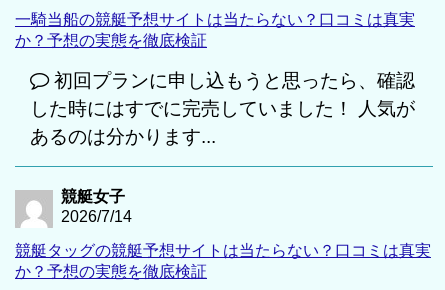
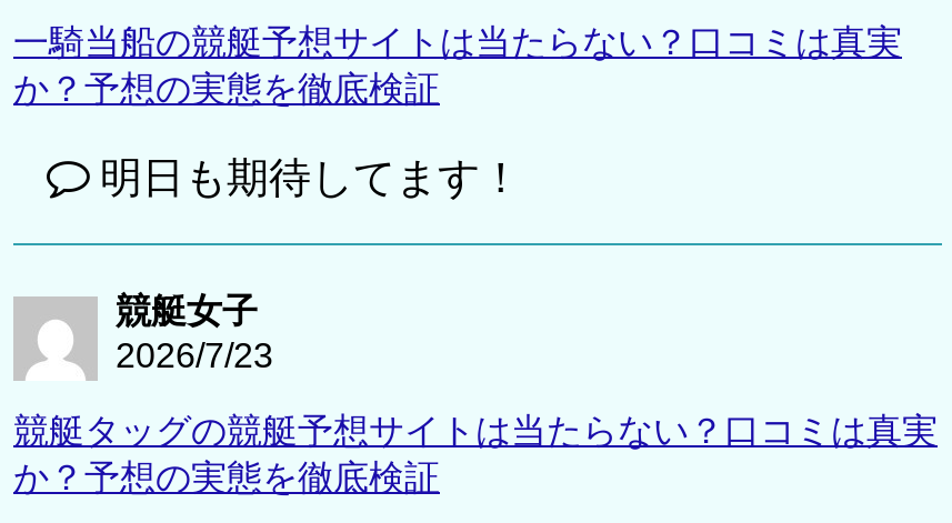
[30,70,415,147] 初回プランに申し込もうと思ったら、確認 | した時にはすでに完売していました！ 人気が | あるのは分かります... -> [89,154,522,201] 明日も期待してます！
[61,208,132,225] 2026/7/14 -> [116,336,273,374] 2026/7/23

